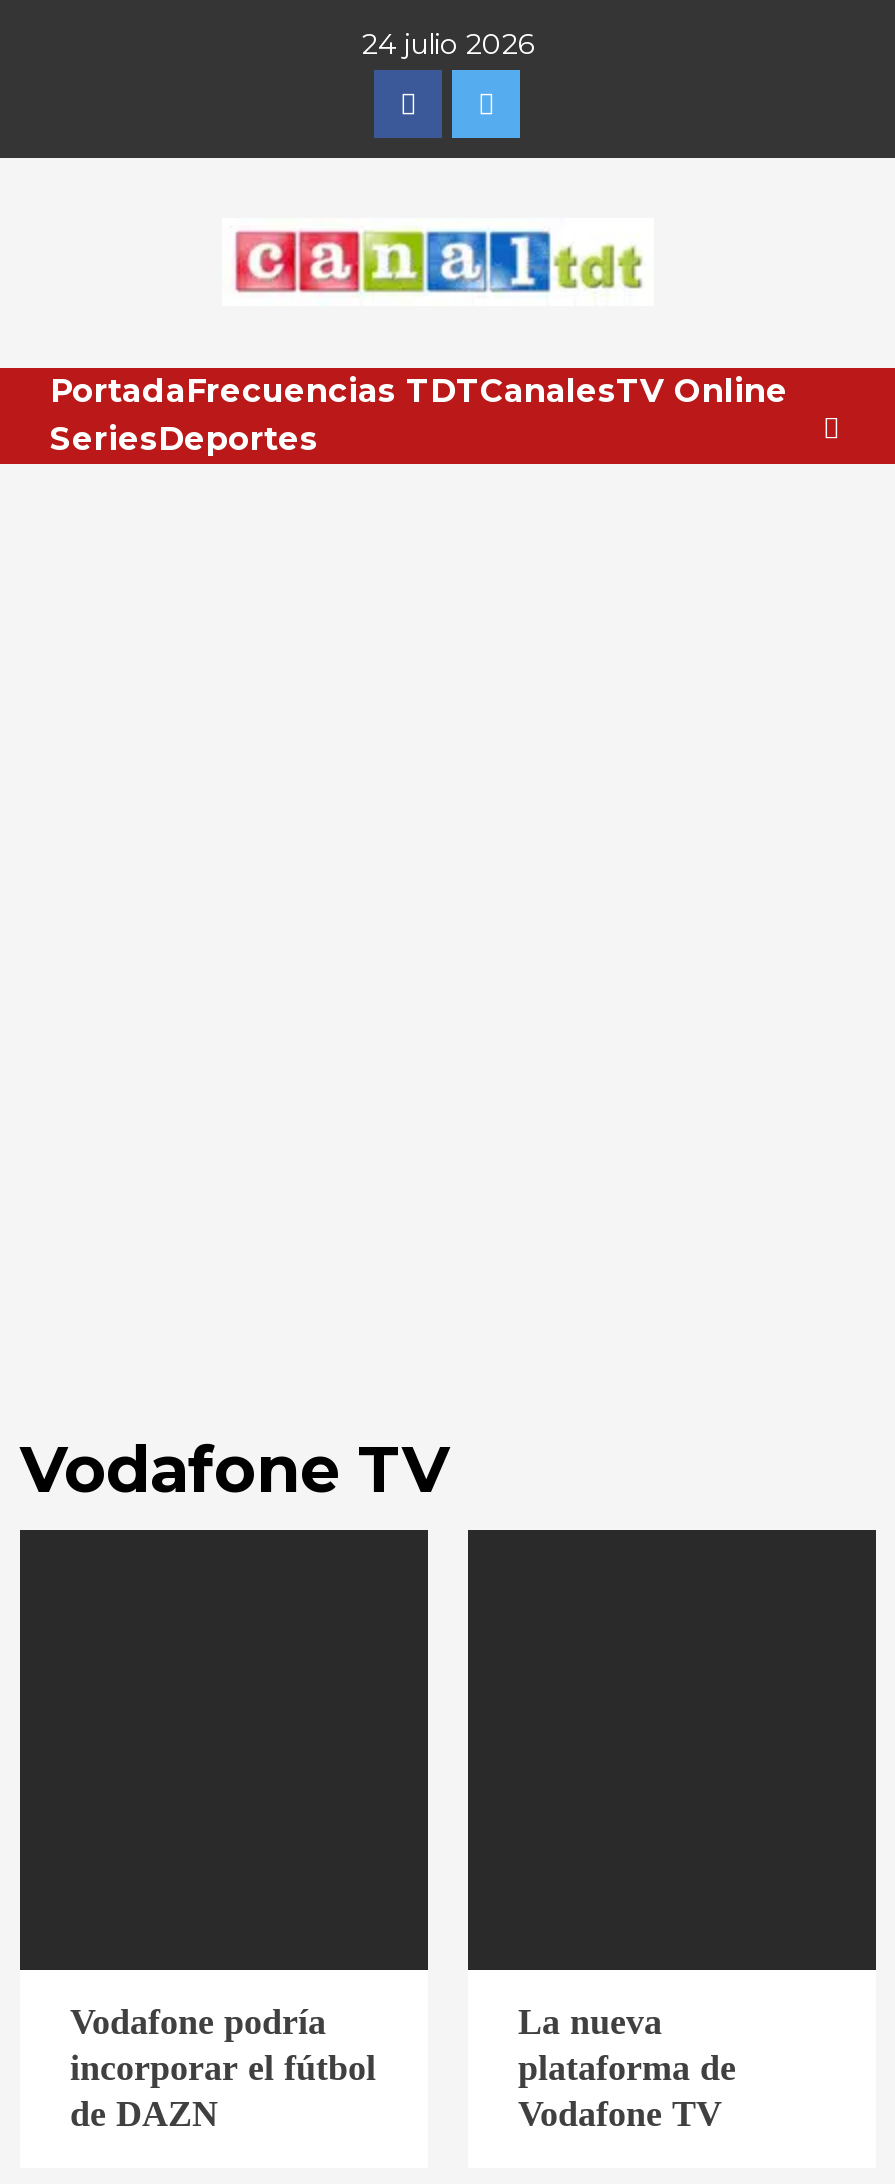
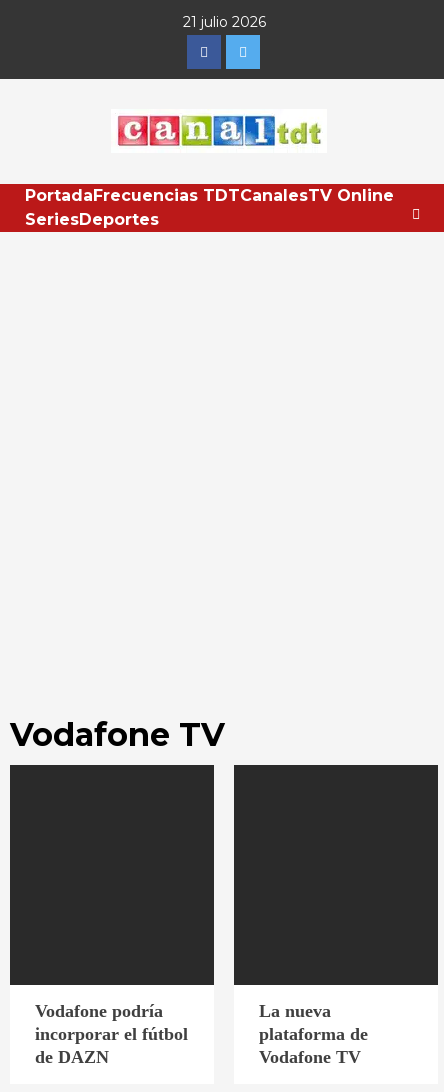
[362,26,534,62] 24 julio 2026 -> [182,13,265,31] 21 julio 2026

